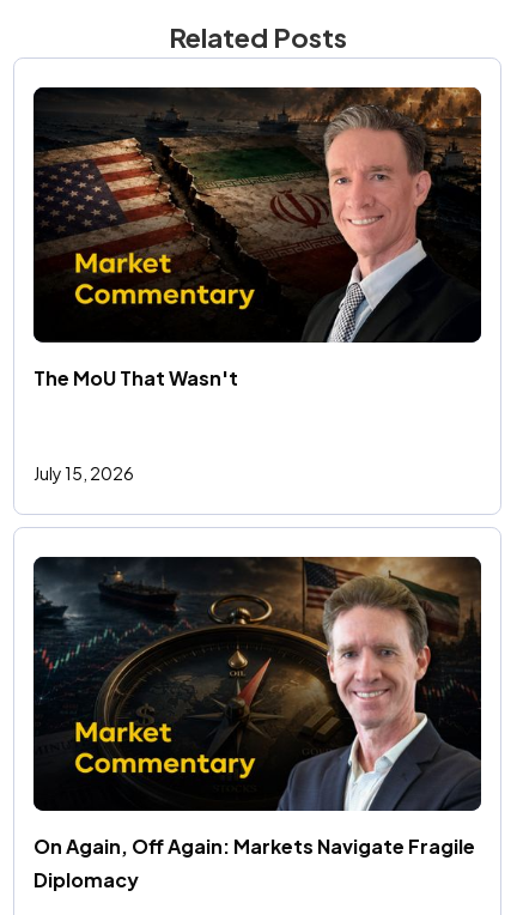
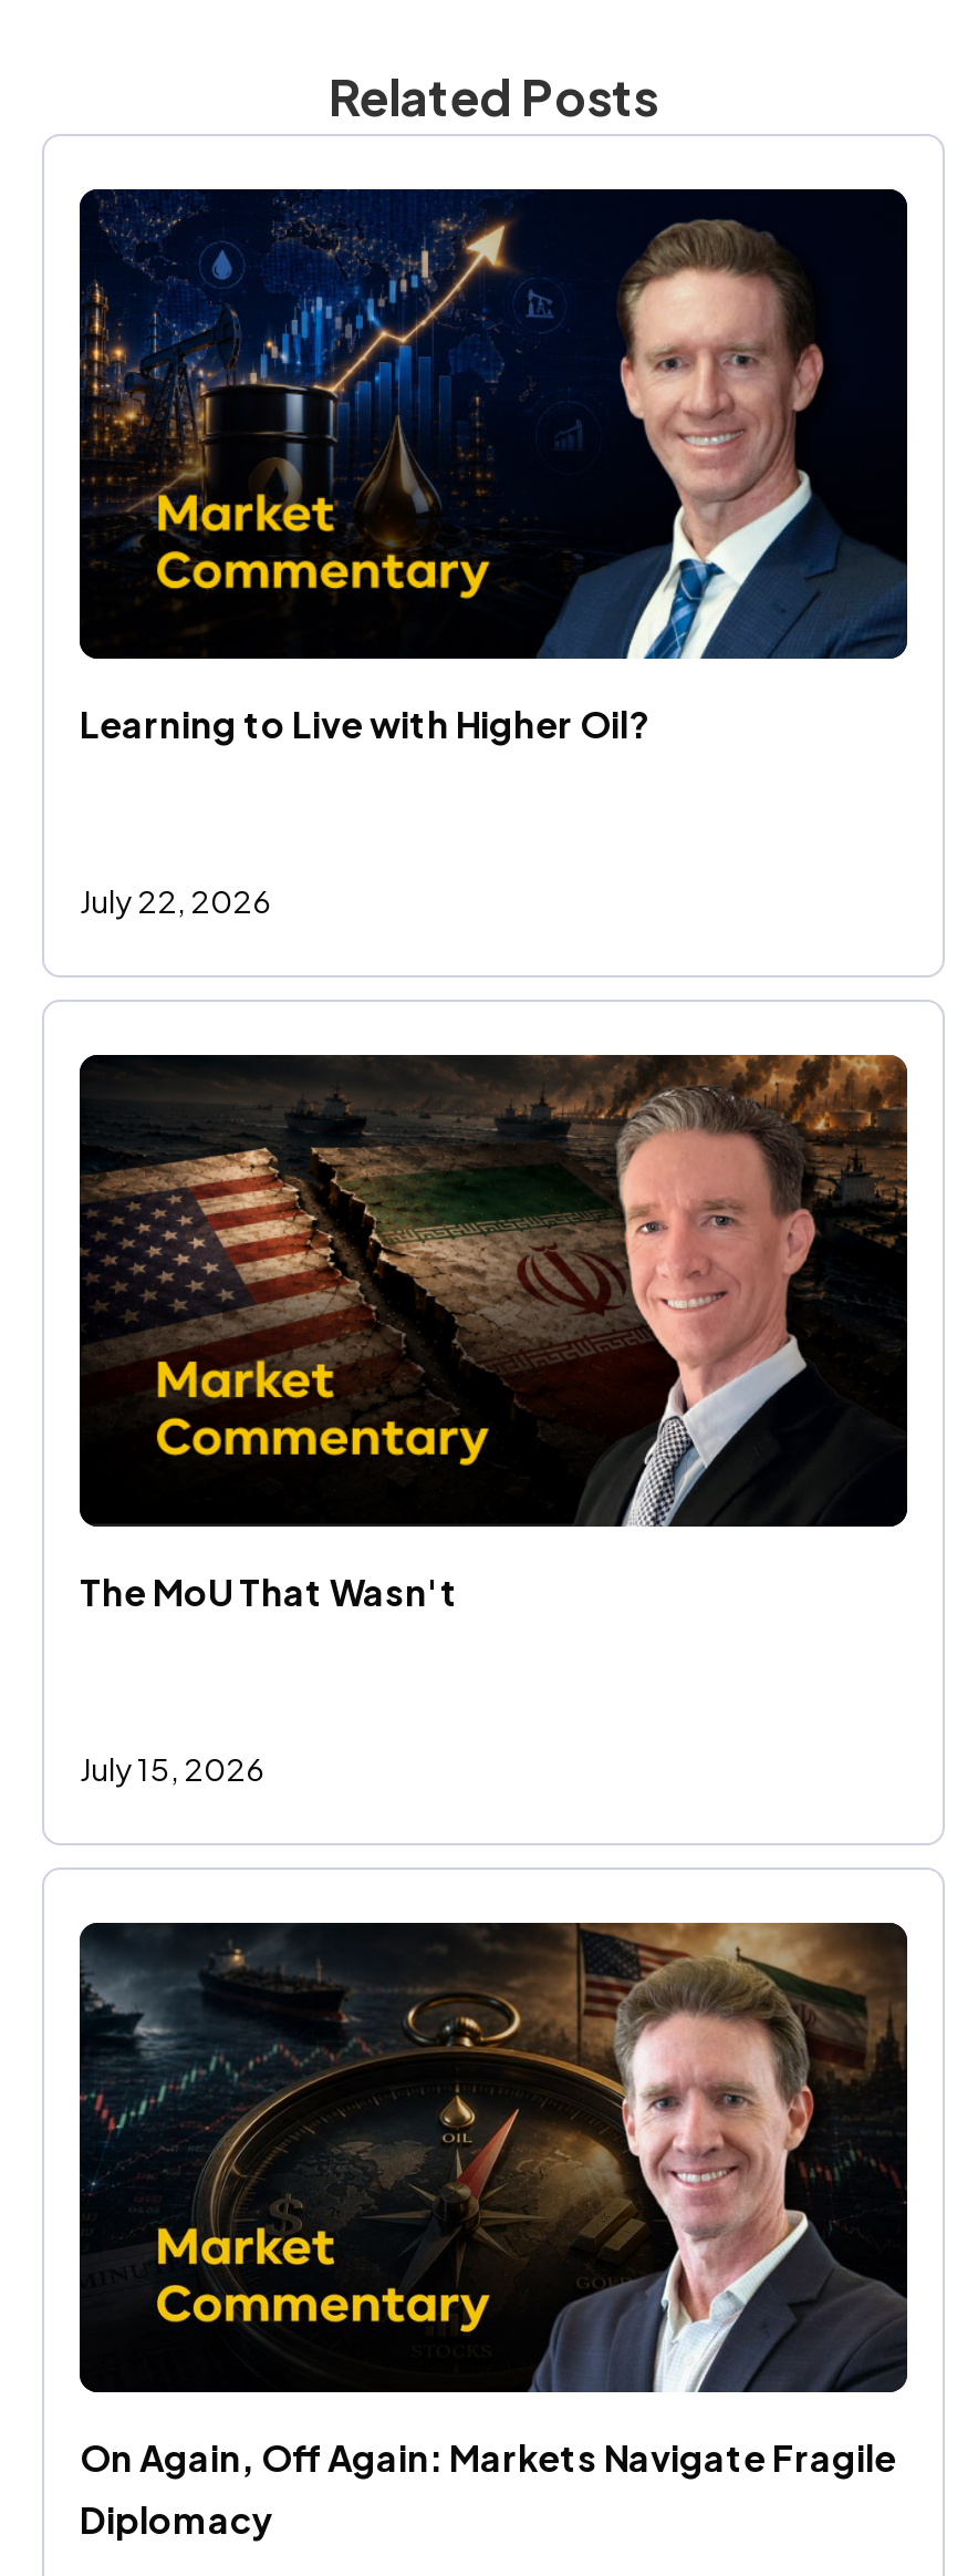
none -> [80,187,909,748] [image] | Learning to Live with Higher Oil?
none -> [80,881,272,921] July 22, 2026

